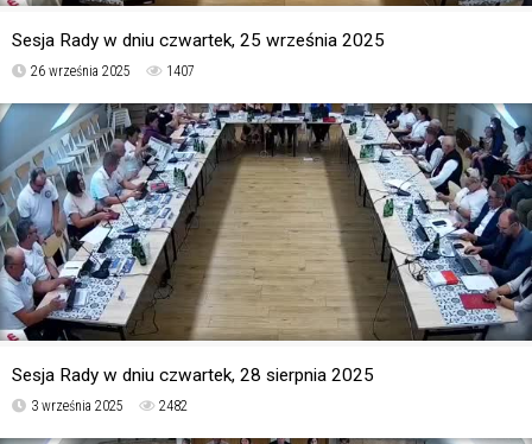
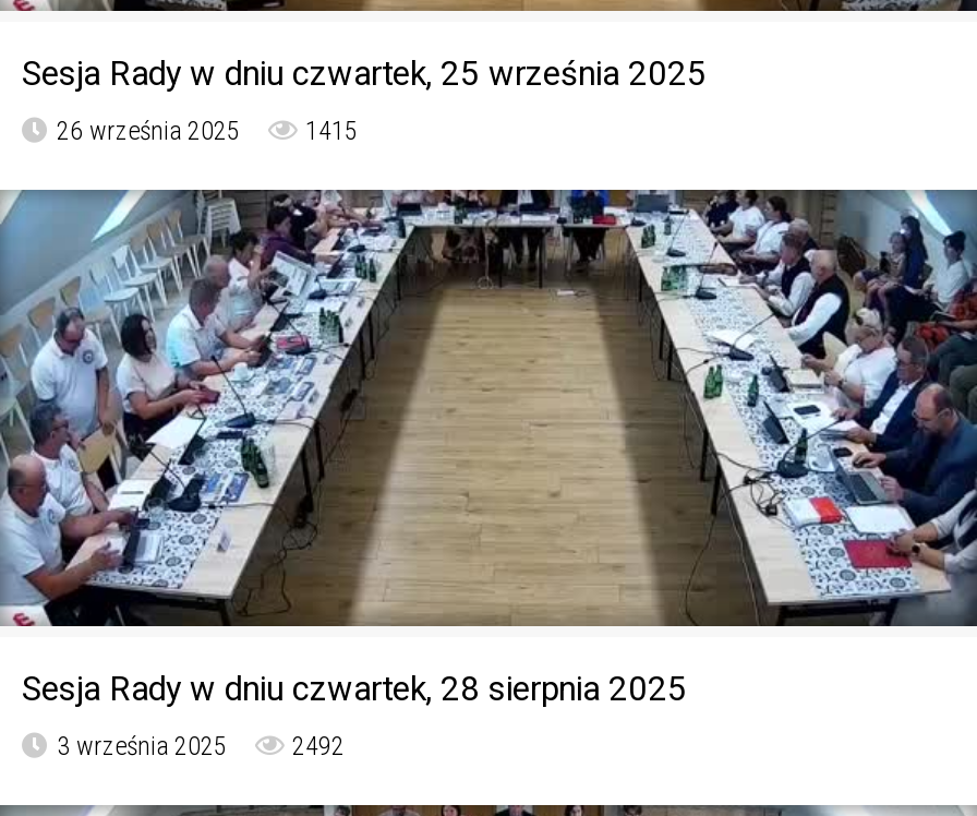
[31,62,195,79] 26 września 2025 1407 -> [57,115,358,145] 26 września 2025 1415
[31,397,188,414] 3 września 2025 2482 -> [57,730,345,761] 3 września 2025 2492

